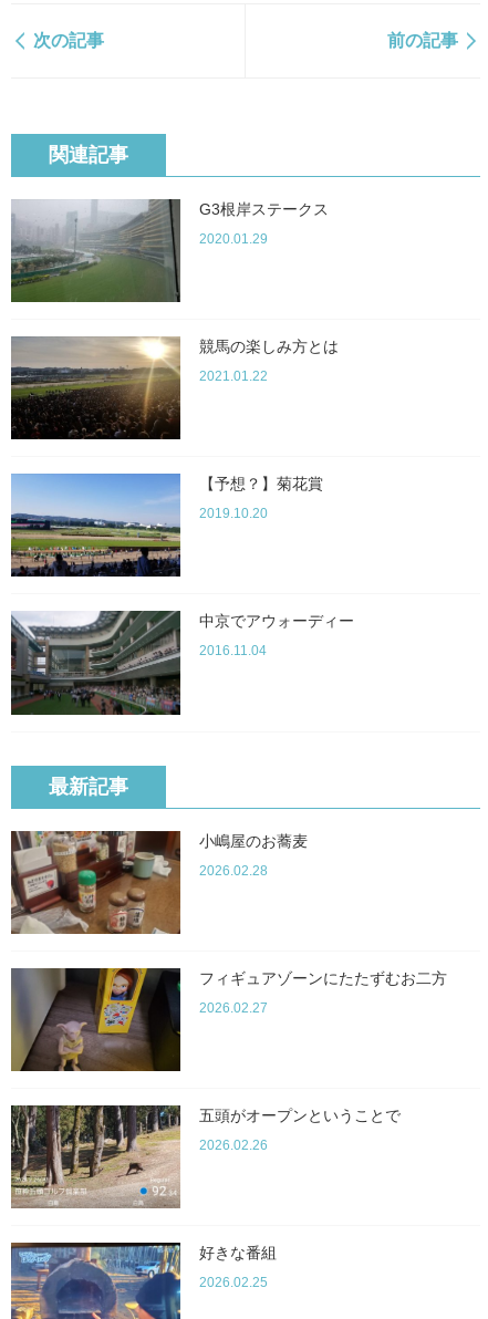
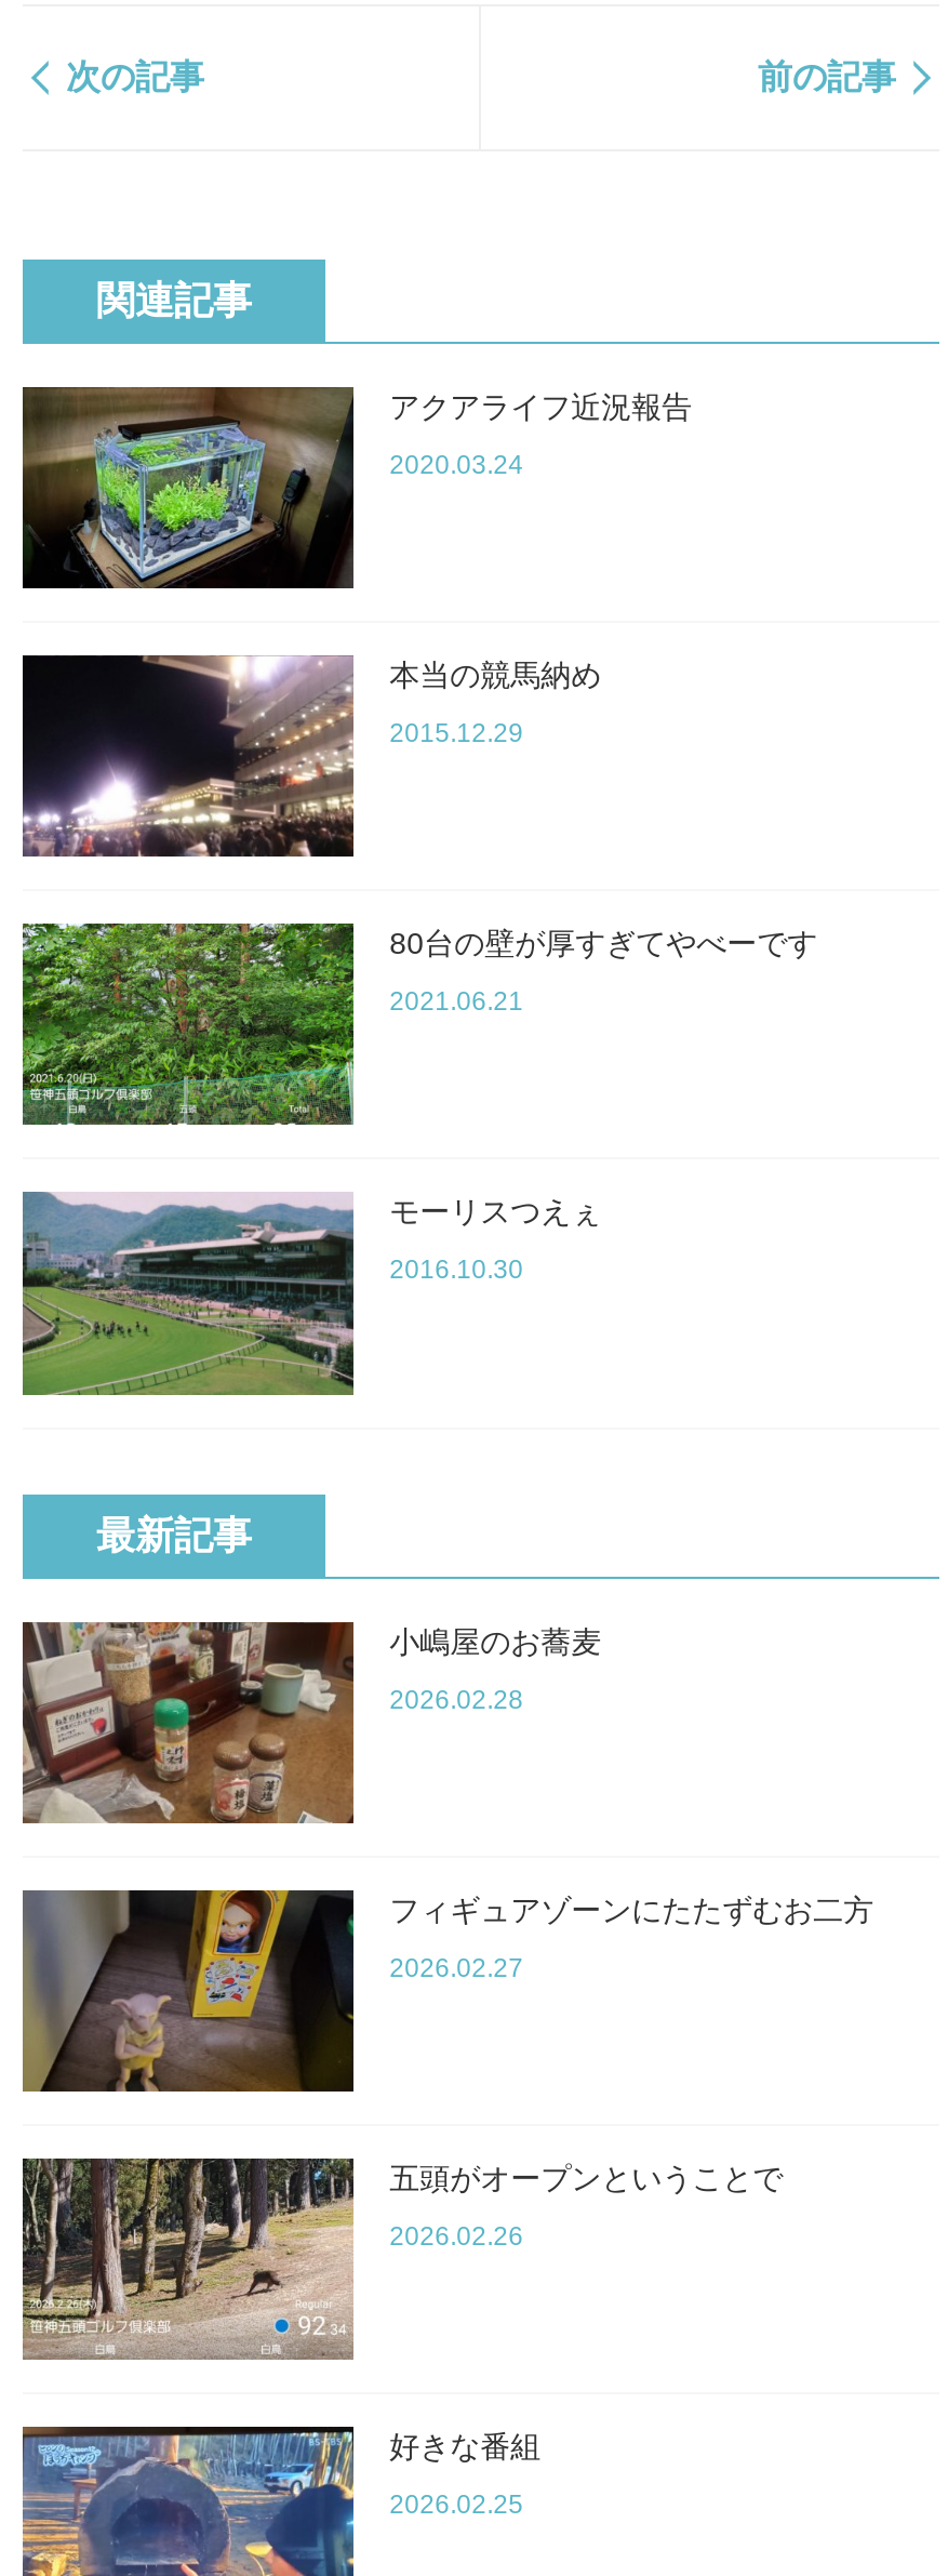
[10,199,328,302] [image] | G3根岸ステークス -> [21,385,692,588] [image] | アクアライフ近況報告
[199,231,267,246] 2020.01.29 -> [389,449,523,479] 2020.03.24
[10,336,338,440] [image] | 競馬の楽しみ方とは -> [21,655,601,859] [image] | 本当の競馬納め
[199,368,267,384] 2021.01.22 -> [389,718,523,748] 2015.12.29
[10,472,323,578] [image] | 【予想？】菊花賞 -> [21,921,817,1127] [image] | 80台の壁が厚すぎてやべーです
[199,506,267,521] 2019.10.20 -> [389,986,523,1017] 2021.06.21
[10,610,354,716] [image] | 中京でアウォーディー -> [21,1192,601,1397] [image] | モーリスつえぇ
[199,643,266,659] 2016.11.04 -> [389,1255,523,1286] 2016.10.30

